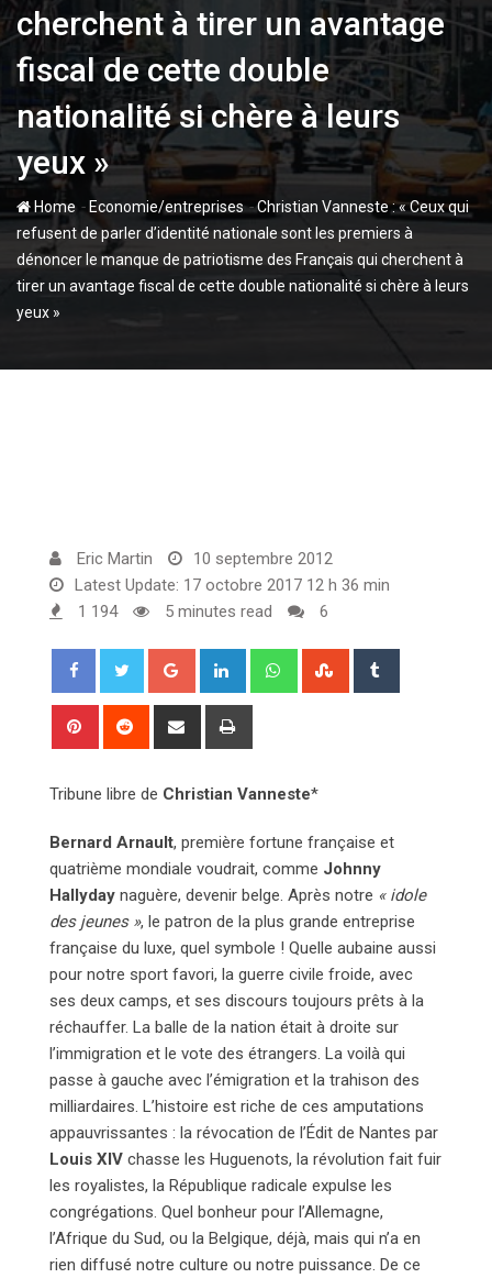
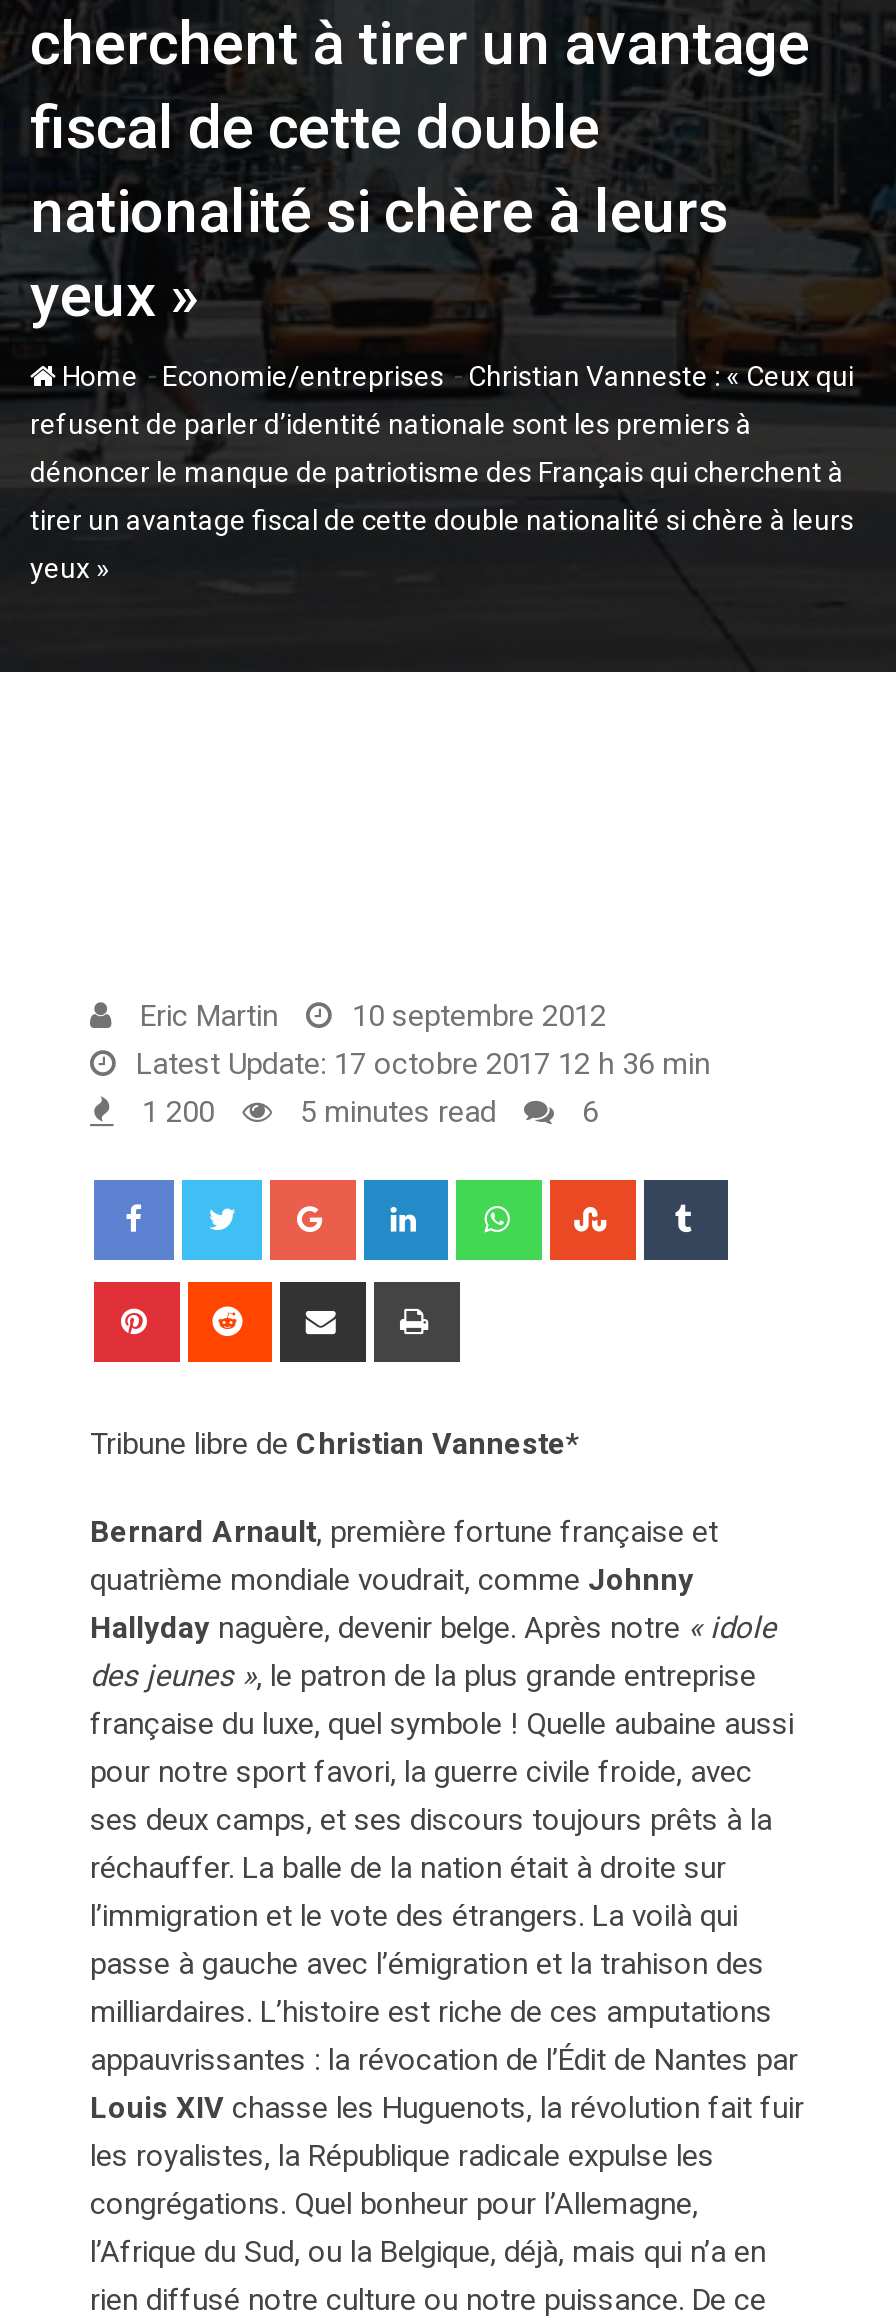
[74,601,118,621] 1 194 -> [134,1094,214,1130] 1 200

